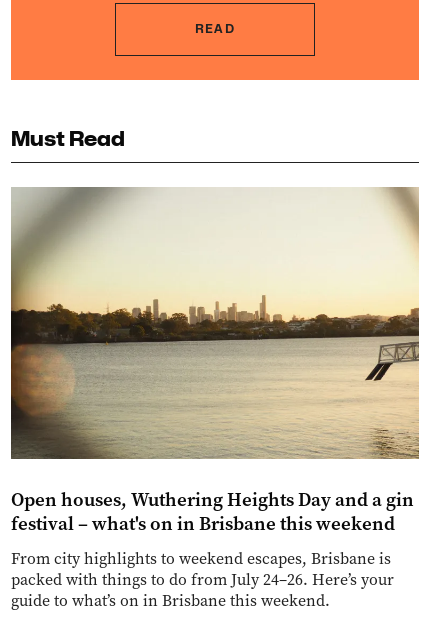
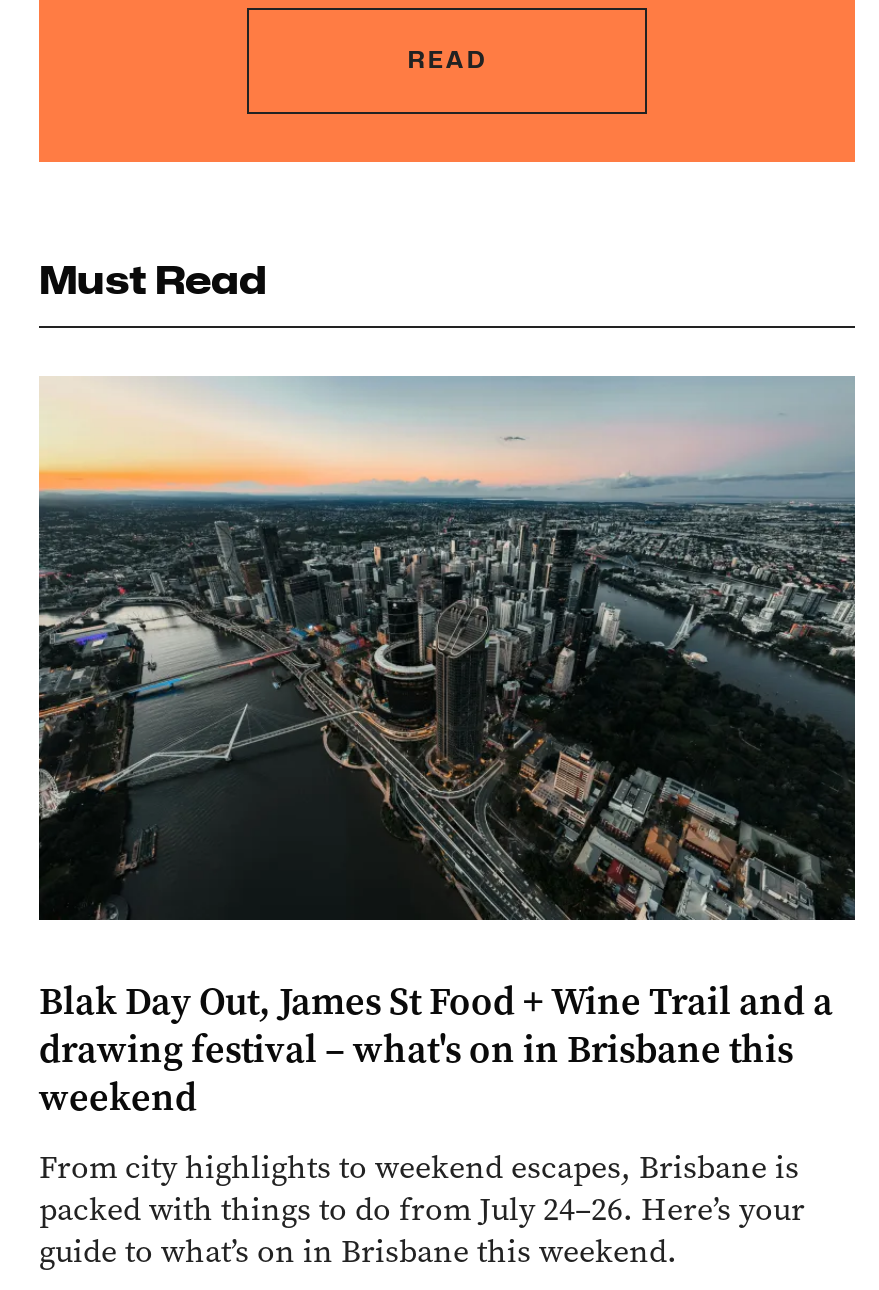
[11,187,420,536] [image] | Open houses, Wuthering Heights Day and a gin | festival – what's on in Brisbane this weekend -> [37,378,857,1121] [image] | Blak Day Out, James St Food + Wine Trail and a | drawing festival – what's on in Brisbane this | weekend

